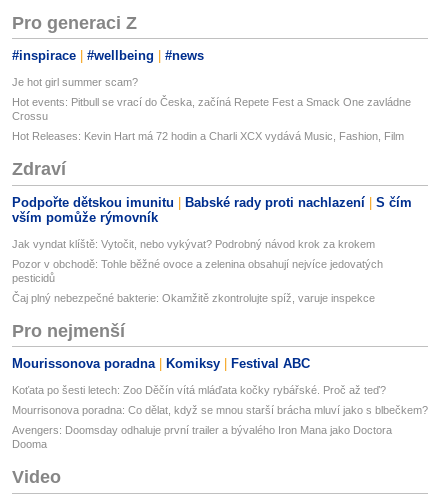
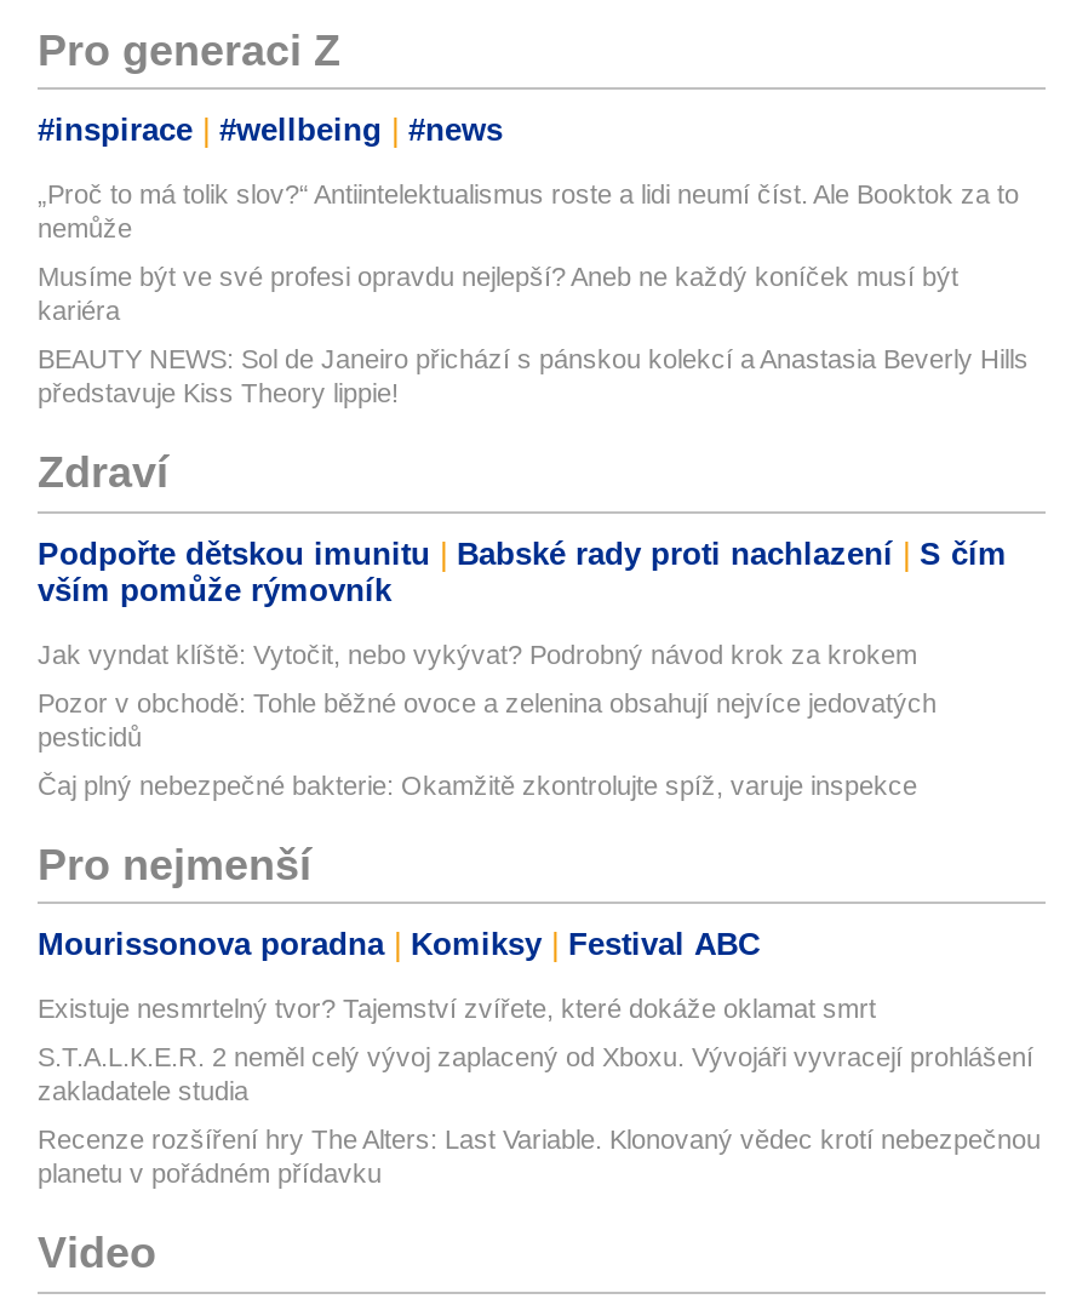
[12,76,138,88] Je hot girl summer scam? -> [38,180,1019,243] „Proč to má tolik slov?“ Antiintelektualismus roste a lidi neumí číst. Ale Booktok za to | nemůže
[12,96,411,122] Hot events: Pitbull se vrací do Česka, začíná Repete Fest a Smack One zavládne | Crossu -> [38,263,958,326] Musíme být ve své profesi opravdu nejlepší? Aneb ne každý koníček musí být | kariéra
[12,130,404,142] Hot Releases: Kevin Hart má 72 hodin a Charli XCX vydává Music, Fashion, Film -> [38,345,1029,408] BEAUTY NEWS: Sol de Janeiro přichází s pánskou kolekcí a Anastasia Beverly Hills | představuje Kiss Theory lippie!
[12,384,386,396] Koťata po šesti letech: Zoo Děčín vítá mláďata kočky rybářské. Proč až teď? -> [38,995,876,1024] Existuje nesmrtelný tvor? Tajemství zvířete, které dokáže oklamat smrt
[12,404,428,416] Mourrisonova poradna: Co dělat, když se mnou starší brácha mluví jako s blbečkem? -> [38,1043,1033,1106] S.T.A.L.K.E.R. 2 neměl celý vývoj zaplacený od Xboxu. Vývojáři vyvracejí prohlášení | zakladatele studia
[12,424,392,450] Avengers: Doomsday odhaluje první trailer a bývalého Iron Mana jako Doctora | Dooma -> [38,1125,1041,1188] Recenze rozšíření hry The Alters: Last Variable. Klonovaný vědec krotí nebezpečnou | planetu v pořádném přídavku

